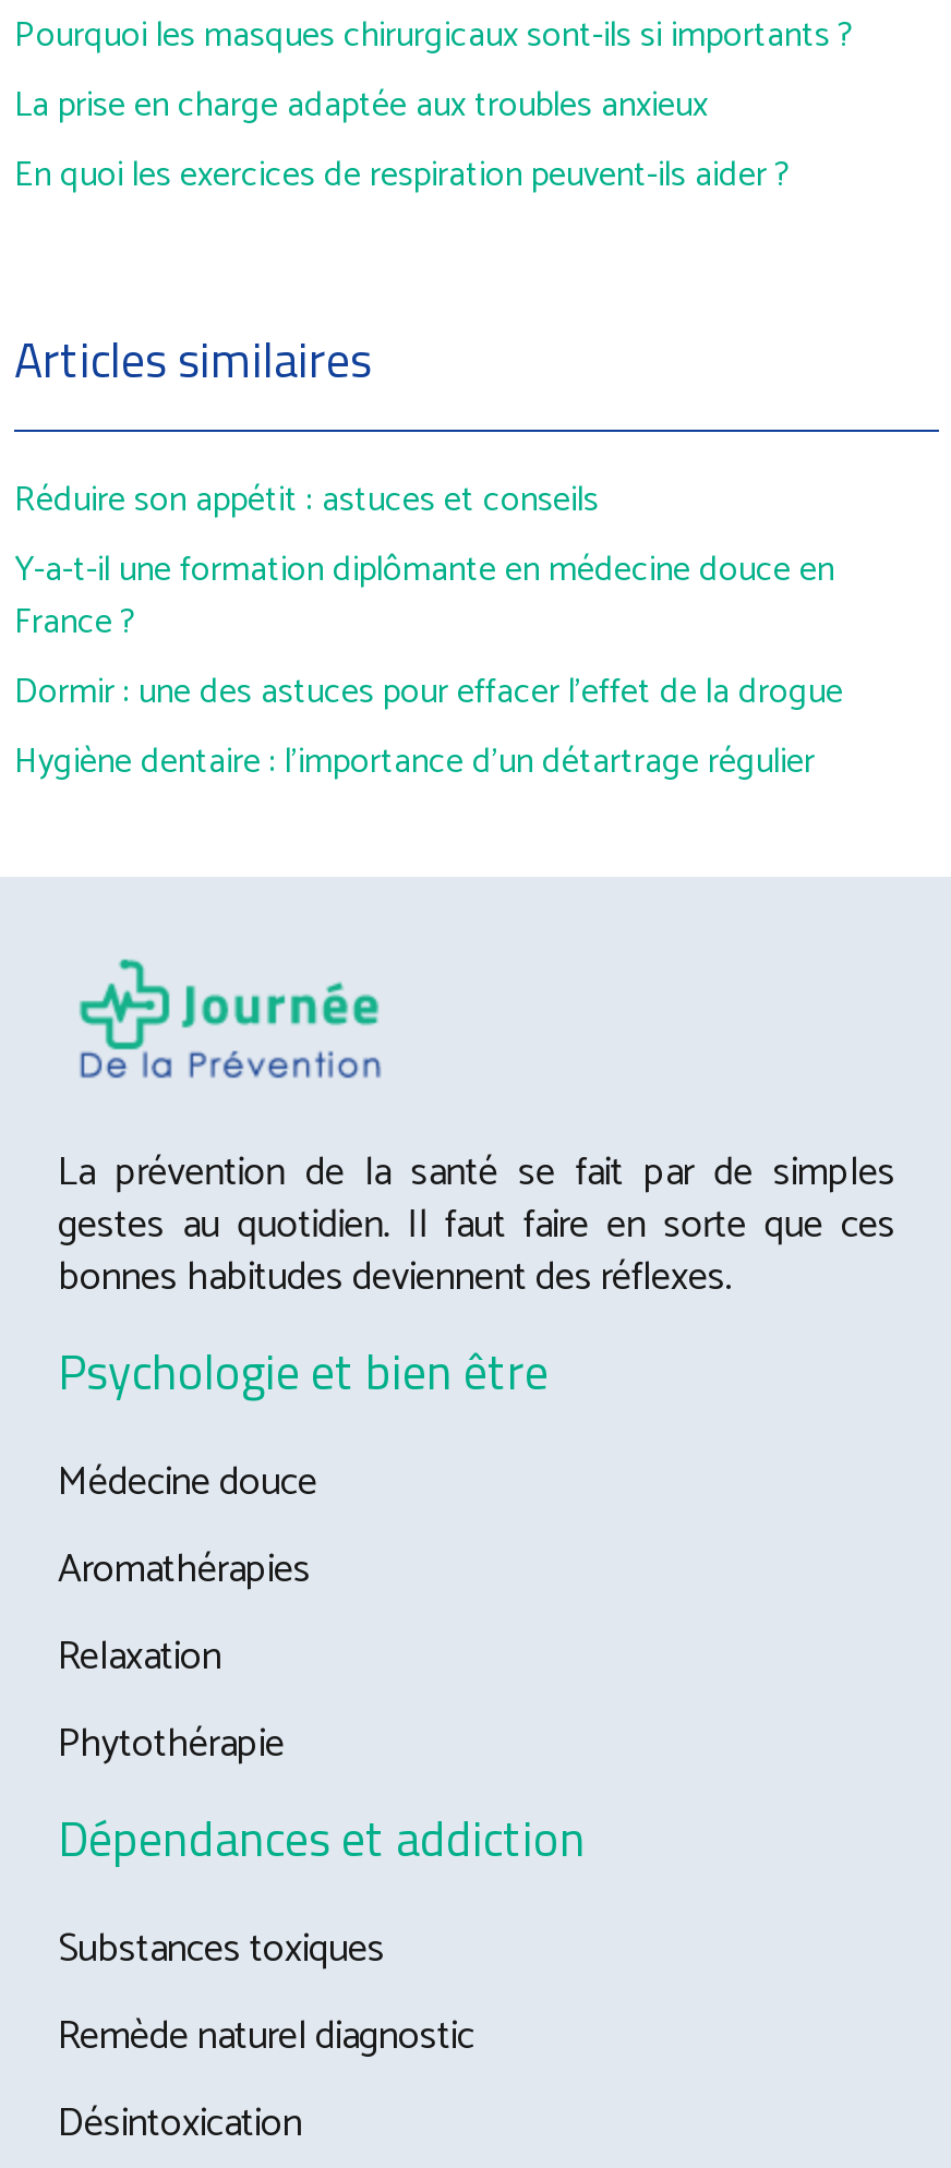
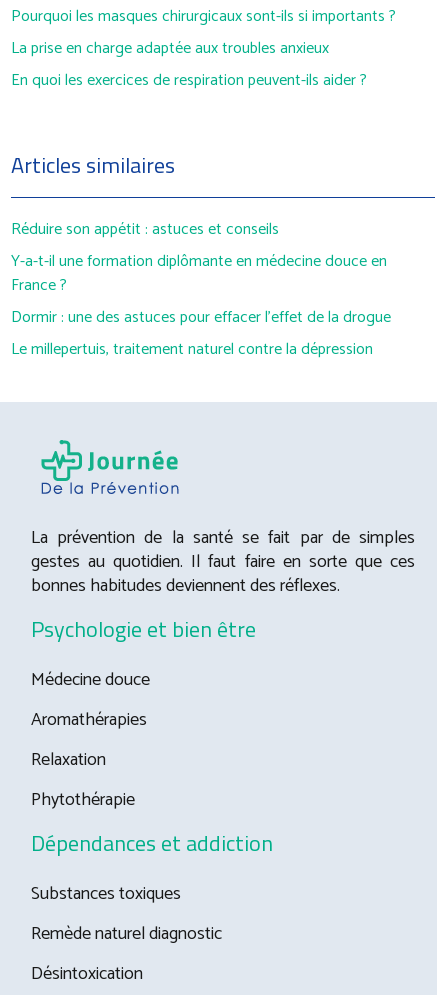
[14,733,815,792] Hygiène dentaire : l’importance d’un détartrage régulier -> [11,336,373,363] Le millepertuis, traitement naturel contre la dépression

